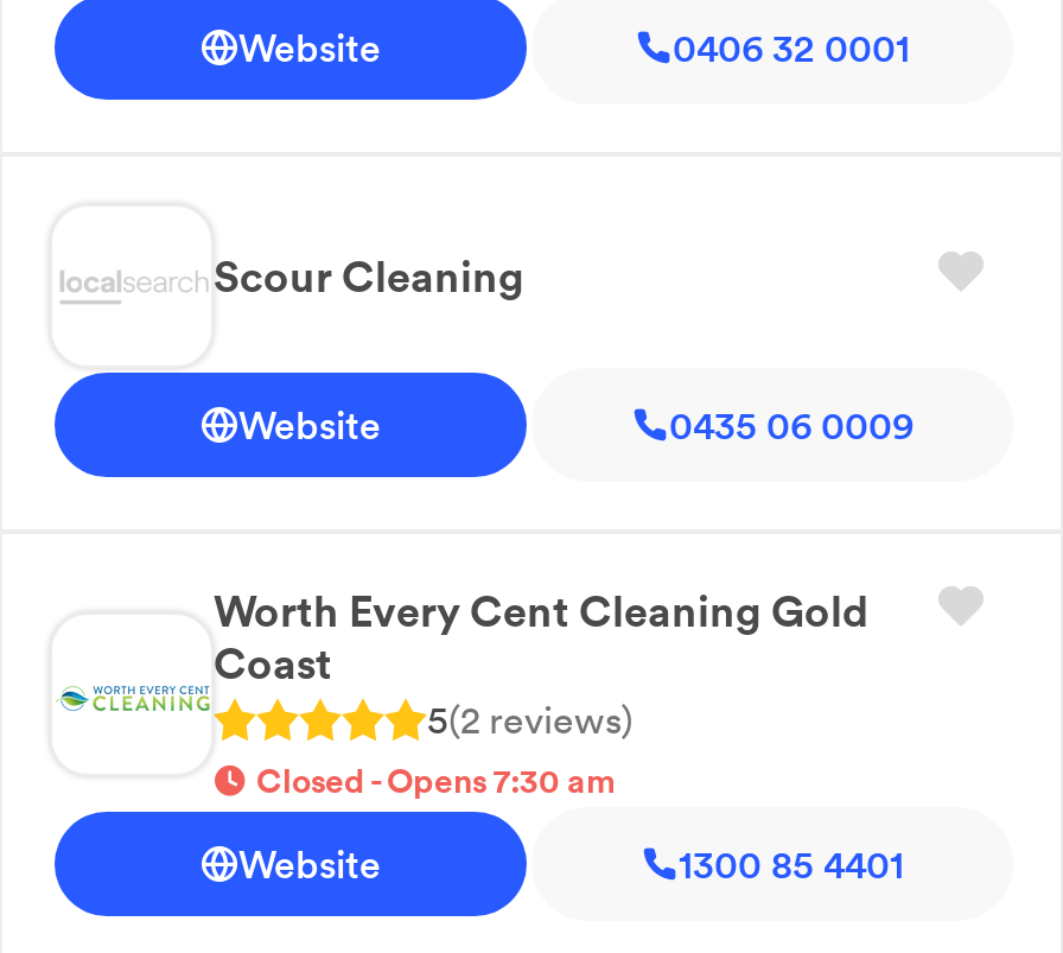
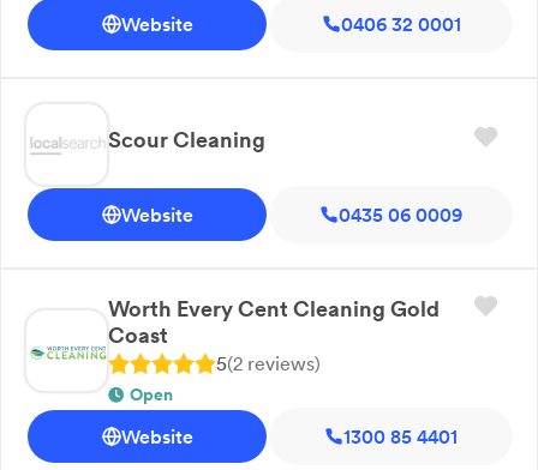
[256,759,615,802] Closed - Opens 7:30 am -> [130,383,173,405] Open

